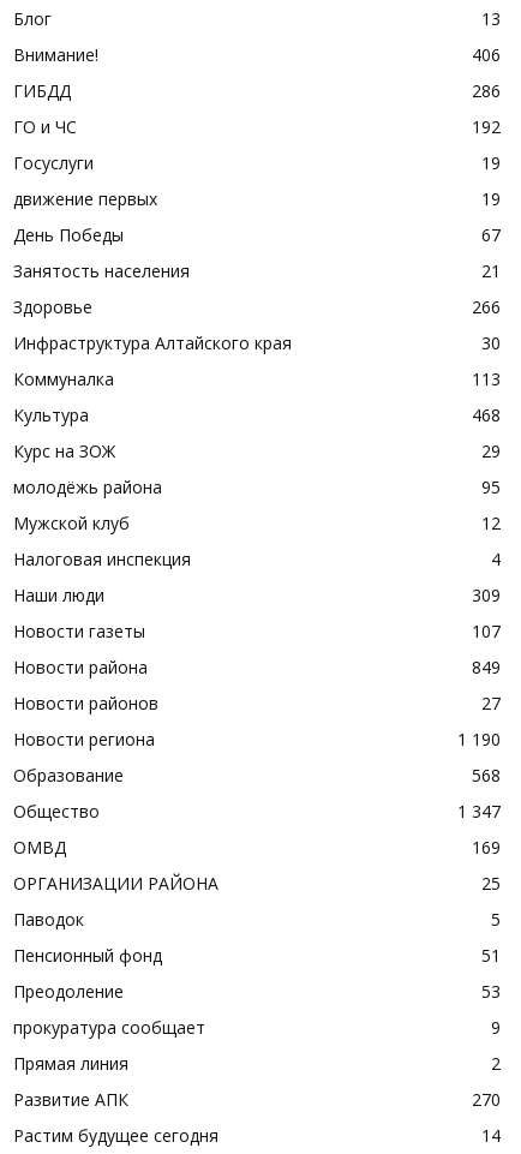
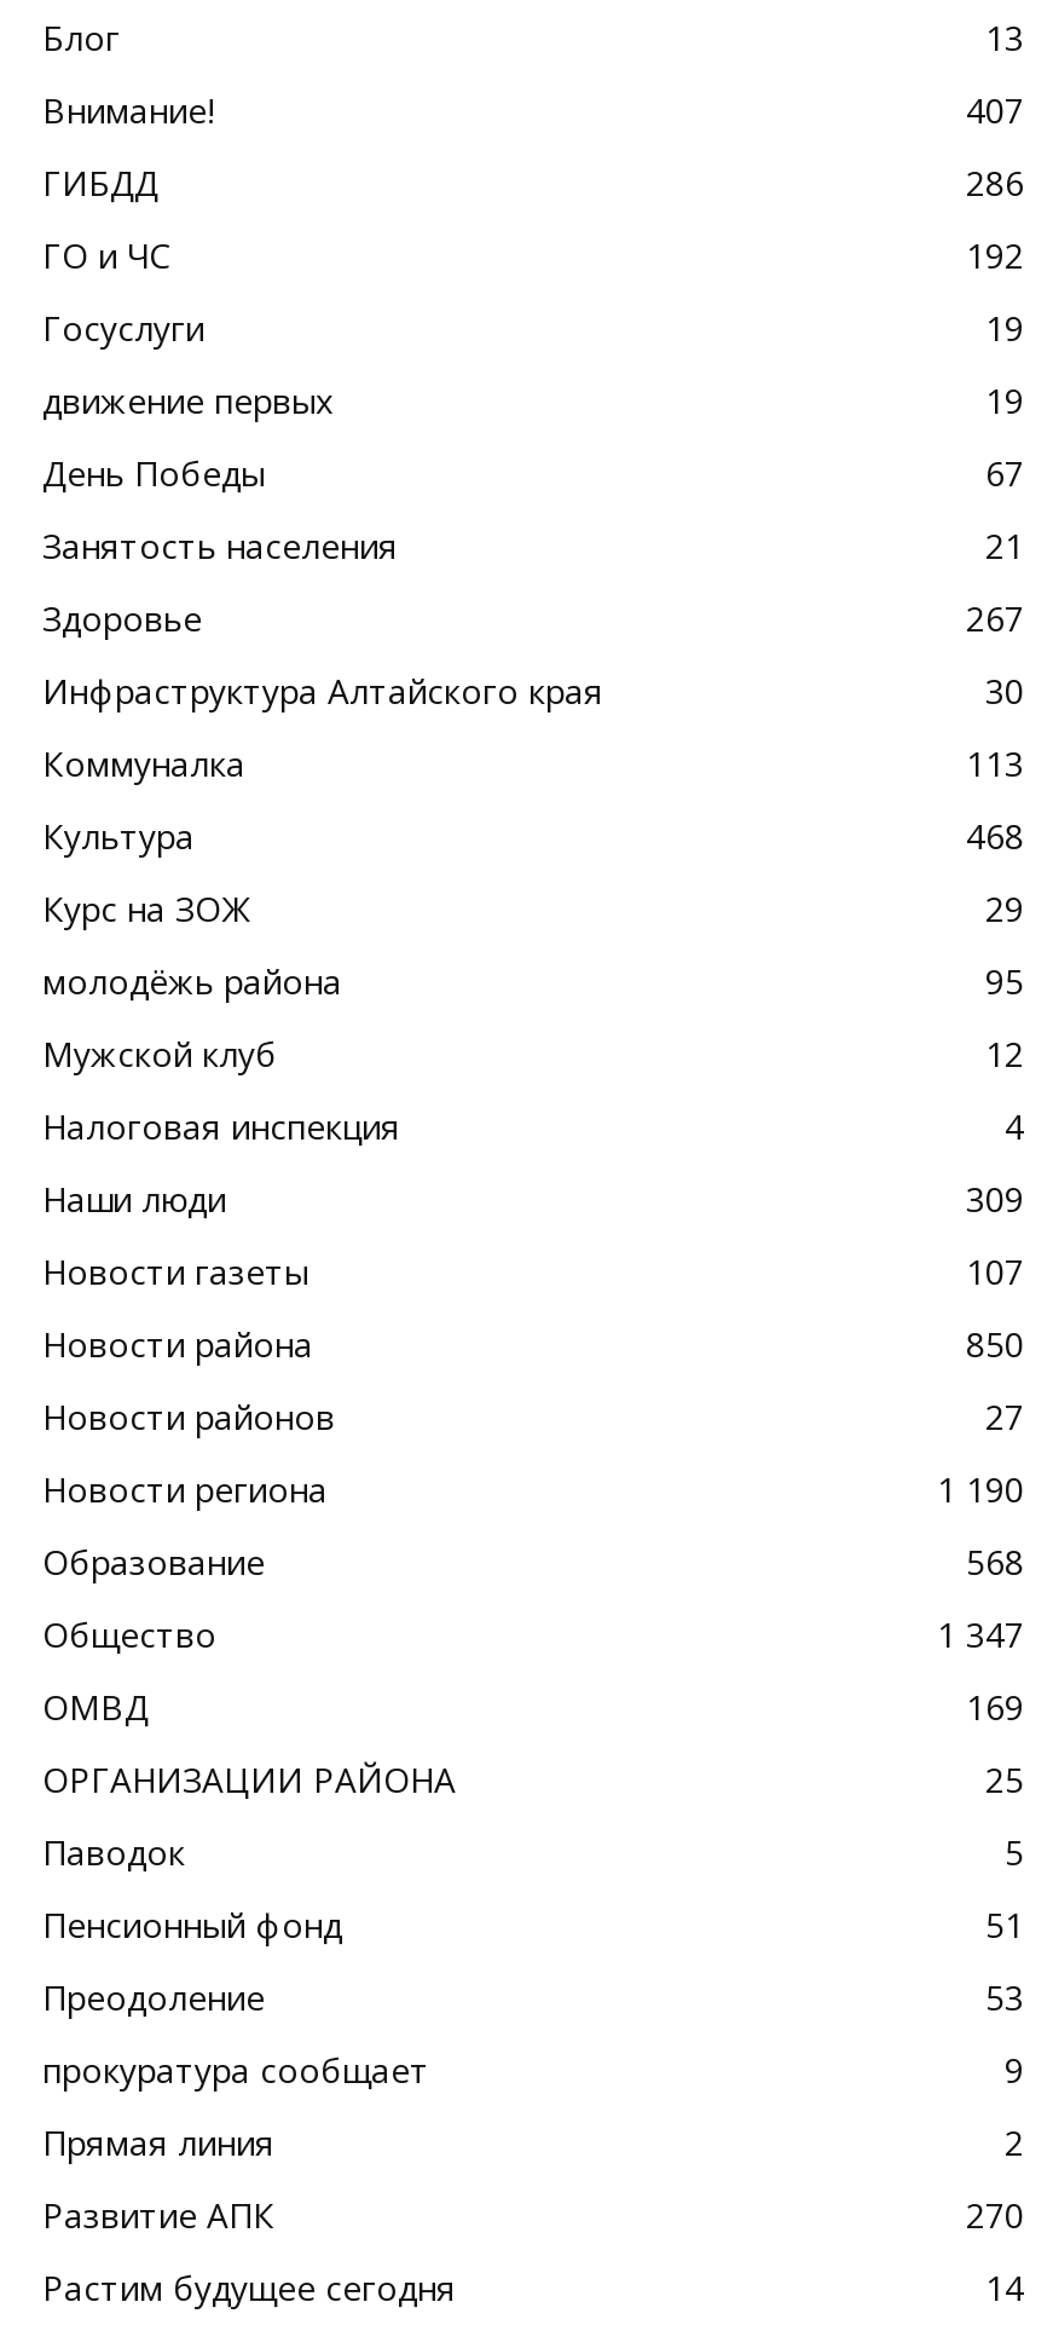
[472,43,501,66] 406 -> [966,87,1024,133] 407
[472,295,501,318] 266 -> [966,595,1024,641] 267
[472,656,501,678] 849 -> [966,1321,1024,1367] 850

